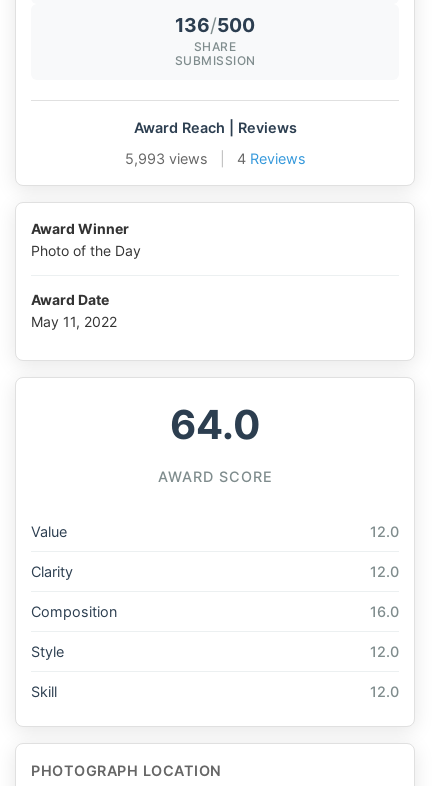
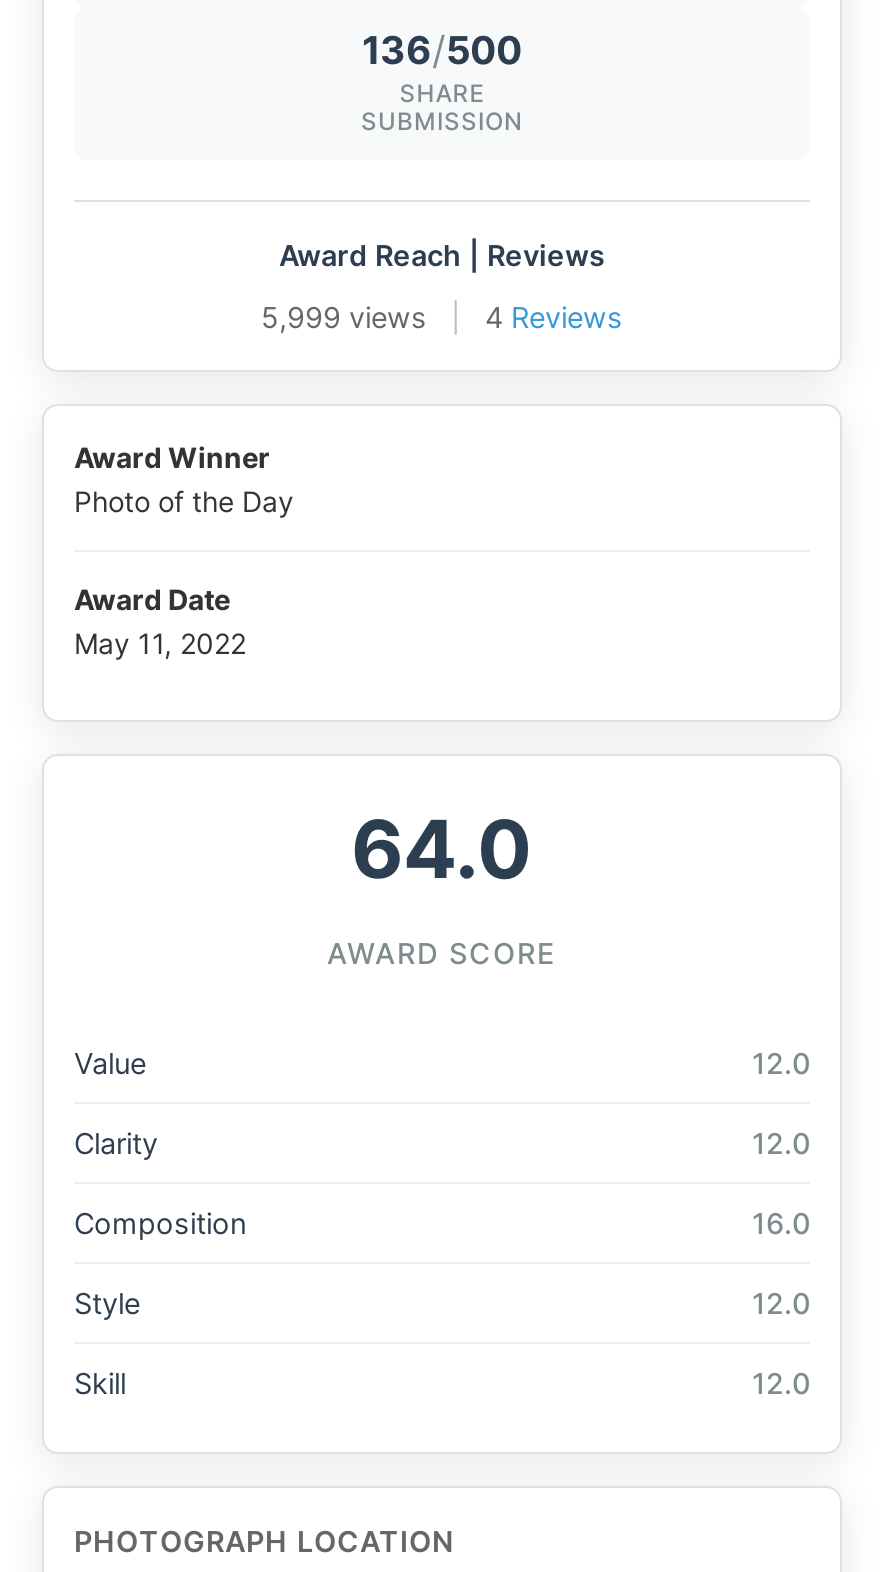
[124,150,207,167] 5,993 views -> [261,300,427,334] 5,999 views

